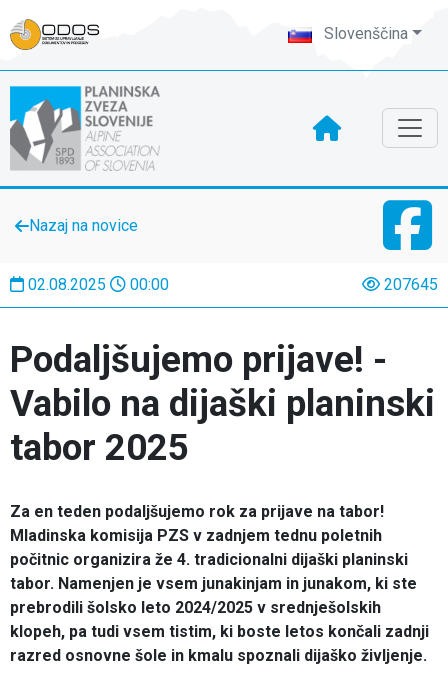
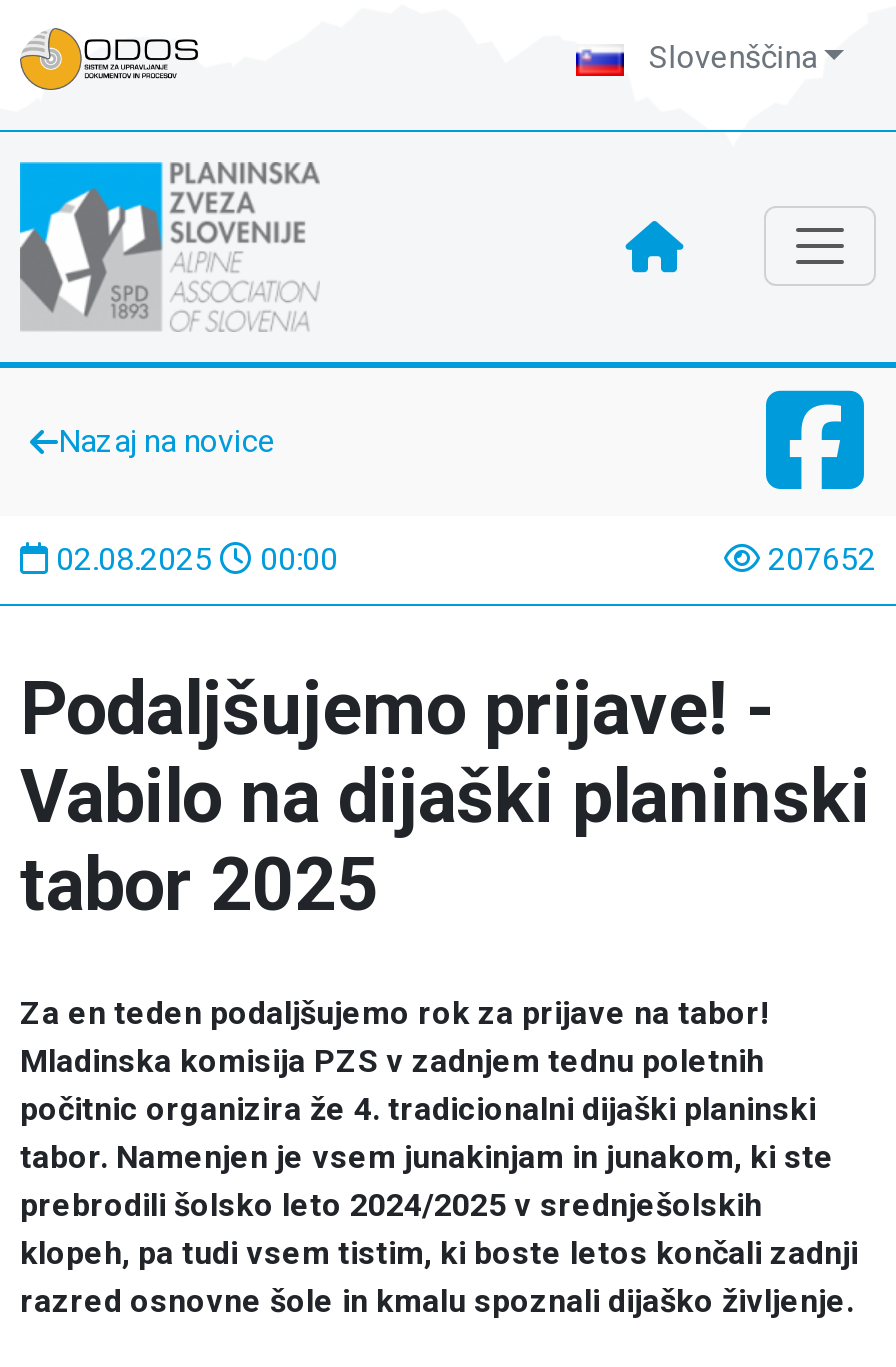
[380,275,438,294] 207645 -> [760,540,876,578] 207652

